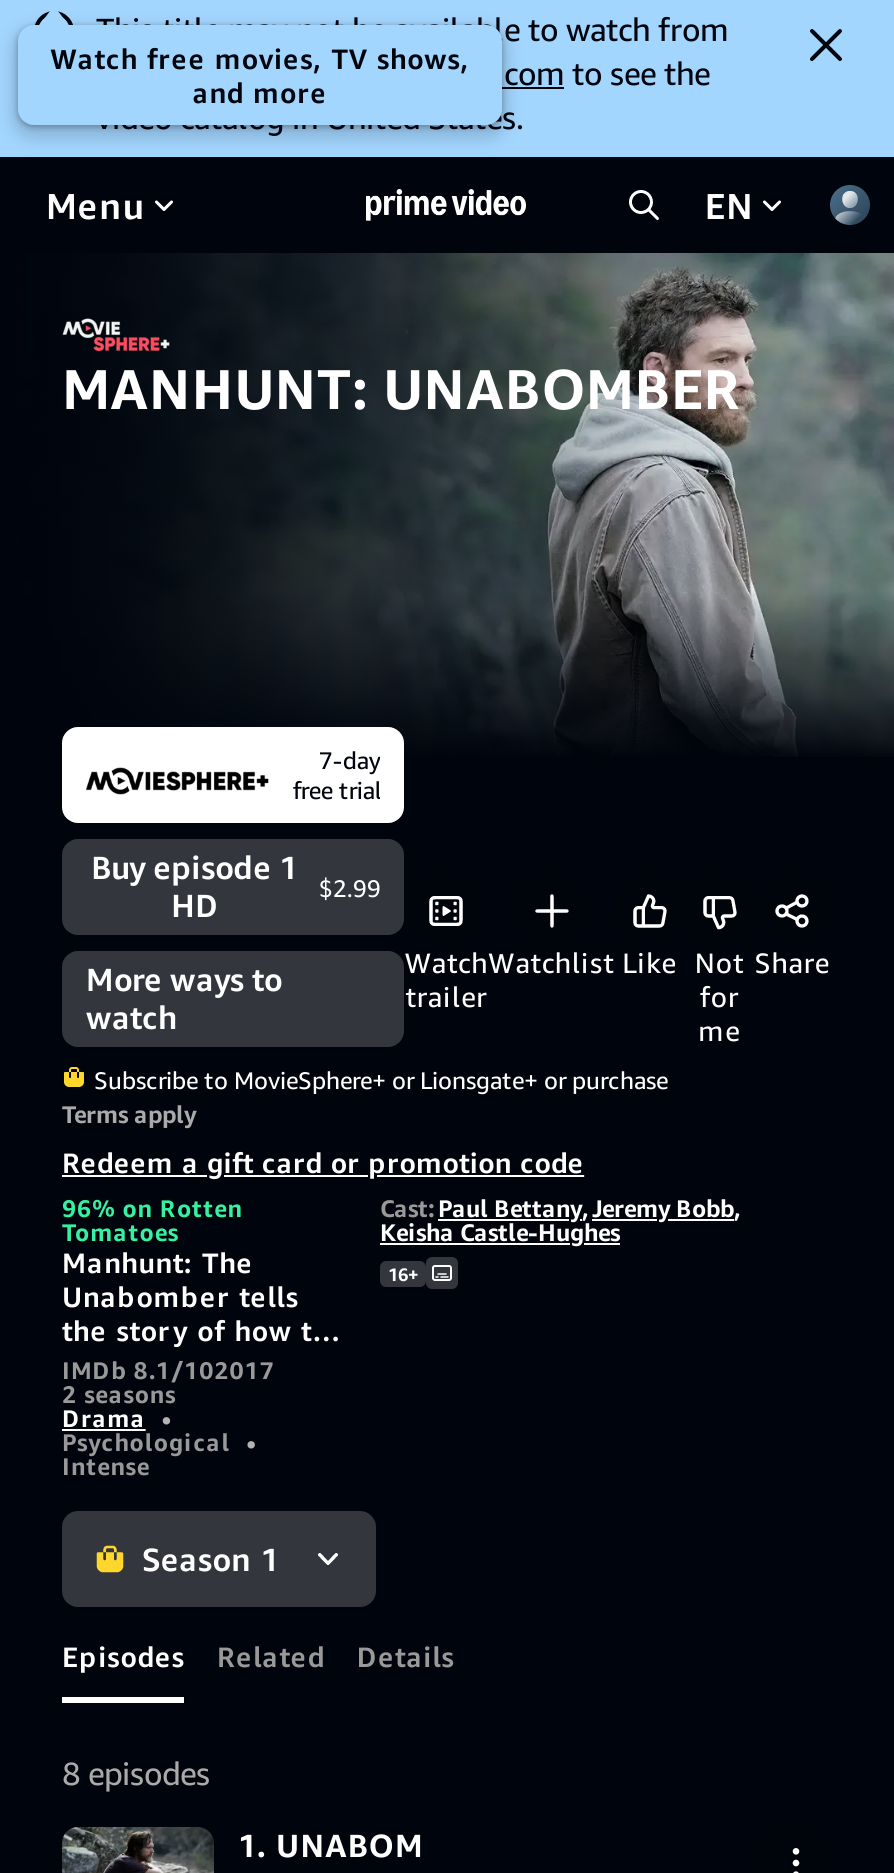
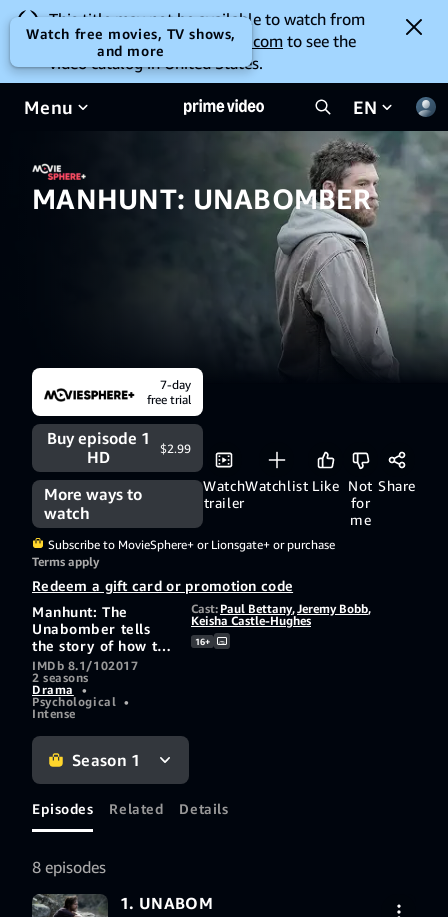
[62,1193,243,1247] 96% on Rotten | Tomatoes -> none

